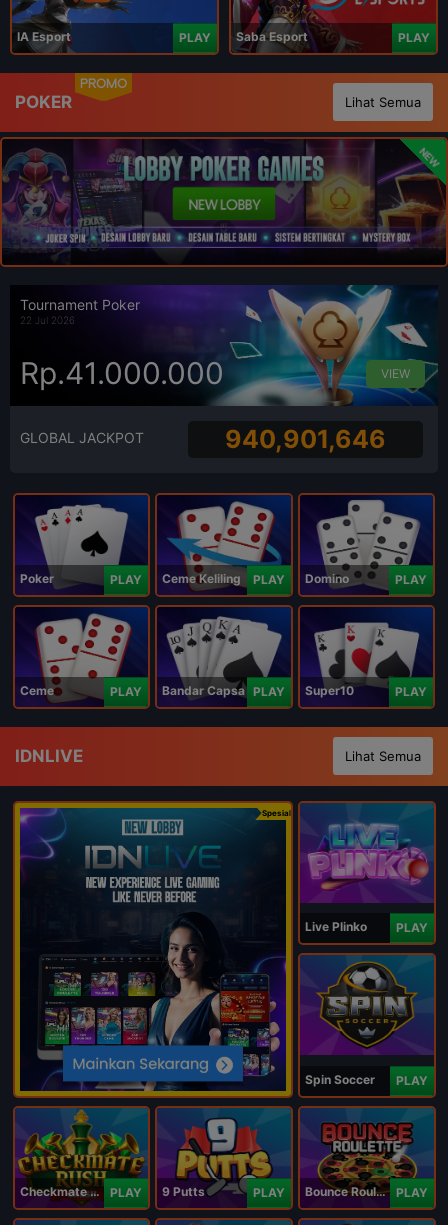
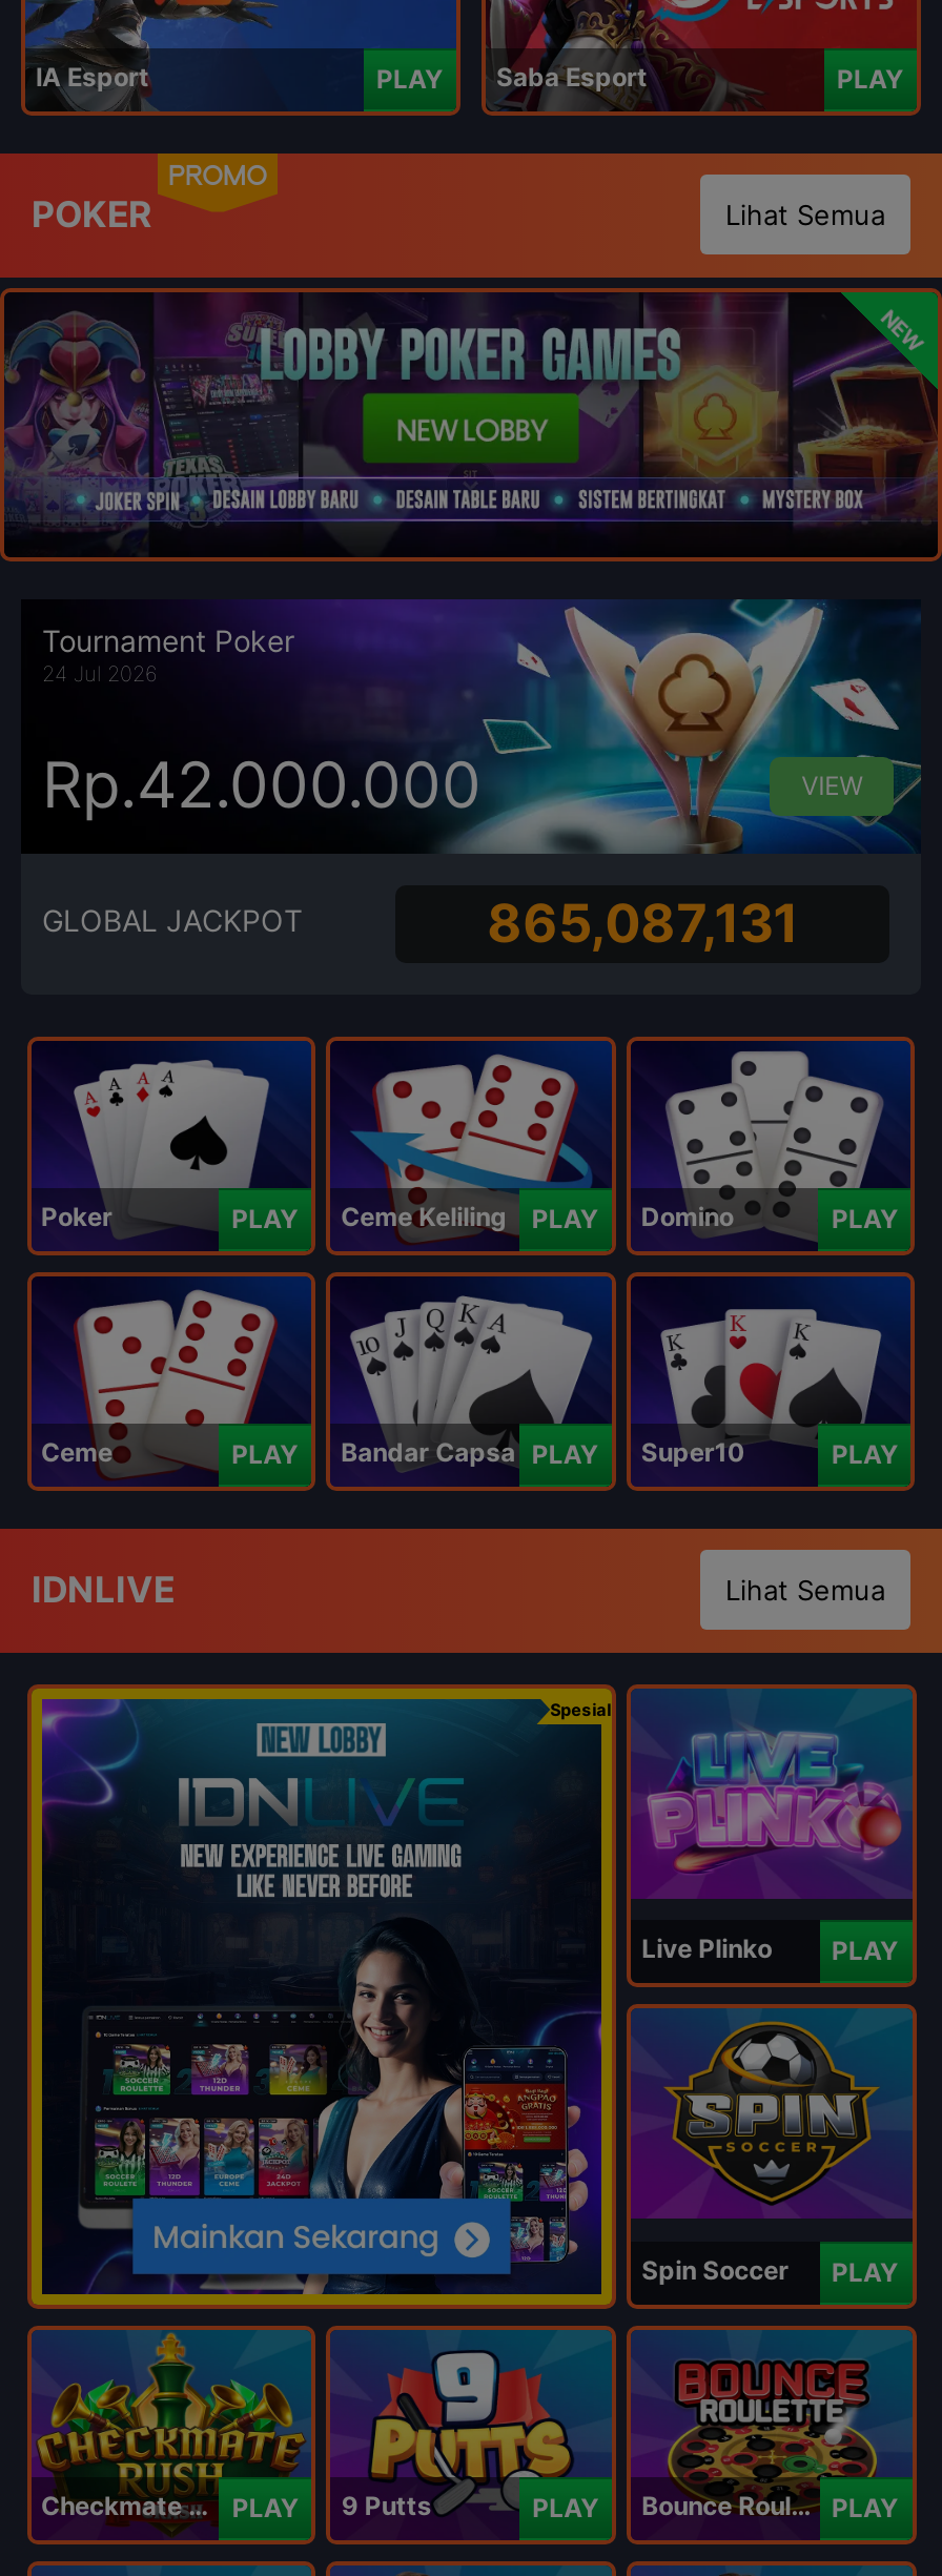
[20,314,75,326] 22 Jul 2026 -> [42,660,158,685] 24 Jul 2026
[20,355,224,391] Rp.41.000.000 -> [42,746,482,821] Rp.42.000.000
[225,424,386,454] 940,901,646 -> [487,892,798,955] 865,087,131

